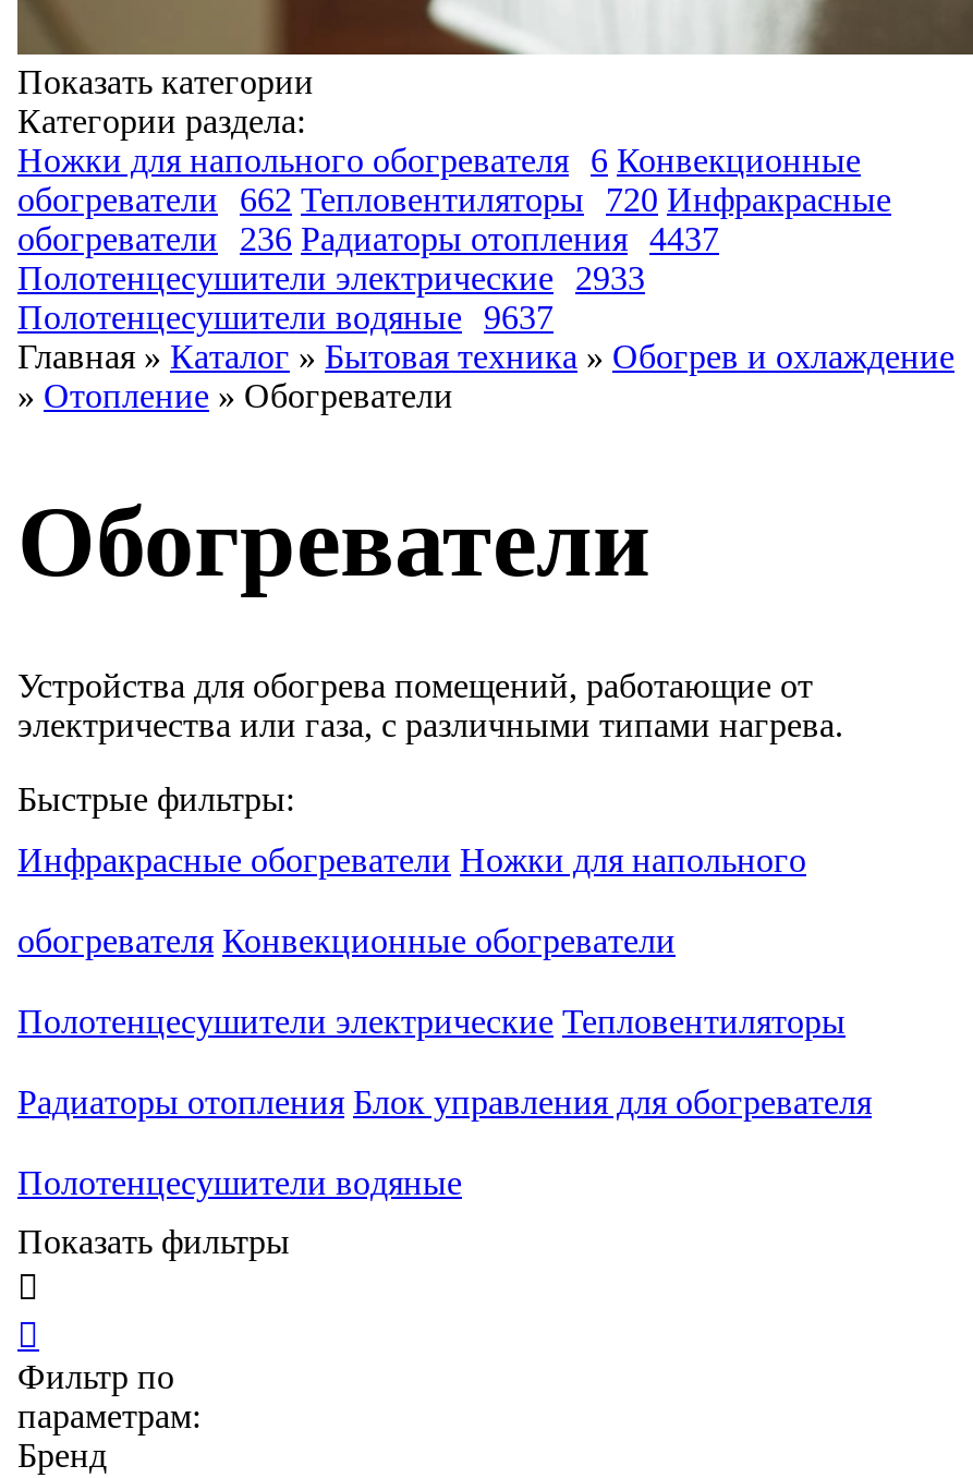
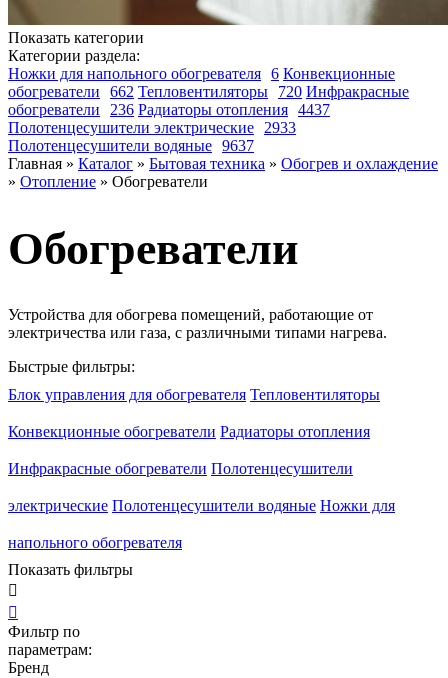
[17,841,806,878] Инфракрасные обогреватели Ножки для напольного -> [8,386,380,403] Блок управления для обогревателя Тепловентиляторы
[17,921,676,958] обогревателя Конвекционные обогреватели -> [8,423,370,440] Конвекционные обогреватели Радиаторы отопления
[17,1002,846,1039] Полотенцесушители электрические Тепловентиляторы -> [8,460,353,477] Инфракрасные обогреватели Полотенцесушители
[17,1083,872,1120] Радиаторы отопления Блок управления для обогревателя -> [8,497,395,514] электрические Полотенцесушители водяные Ножки для
[17,1163,462,1200] Полотенцесушители водяные -> [8,534,182,551] напольного обогревателя

